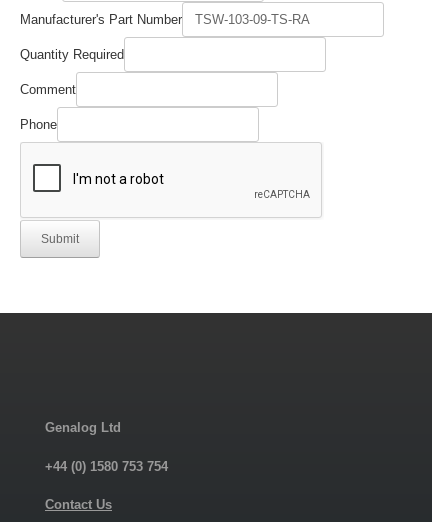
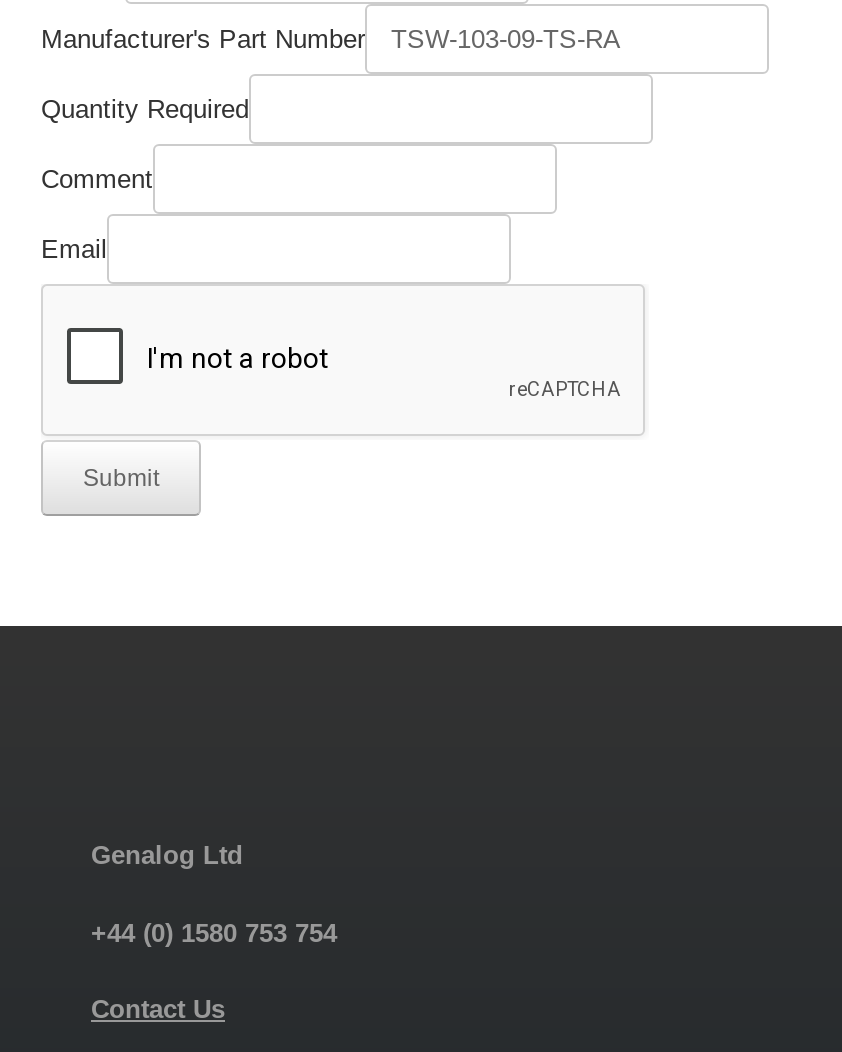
[20,117,57,132] Phone -> [41,235,107,265] Email

